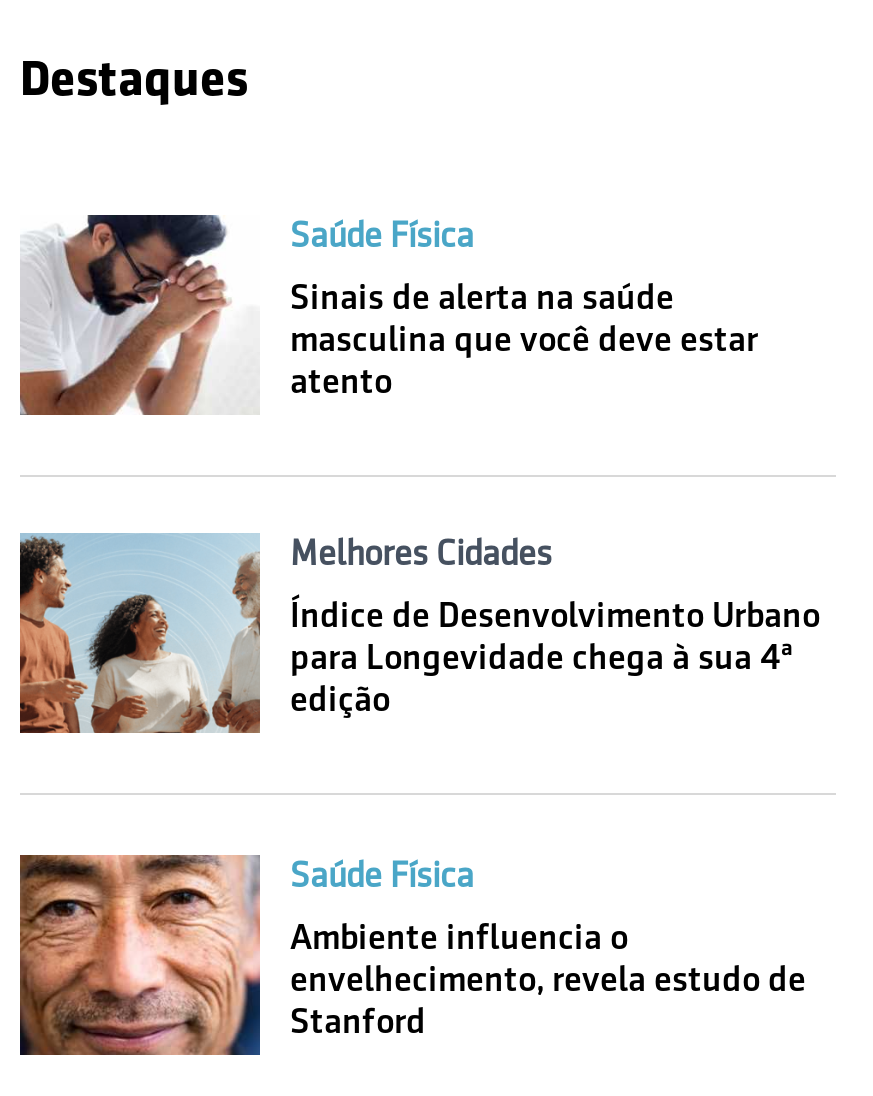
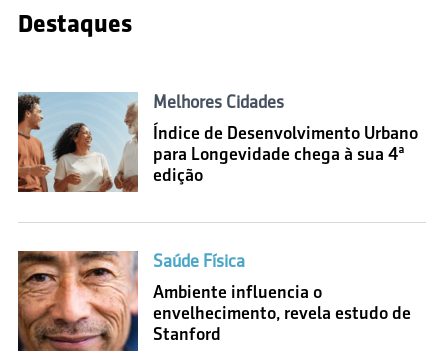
[20,213,758,415] [image] | Saúde Física | Sinais de alerta na saúde | masculina que você deve estar | atento -> none

